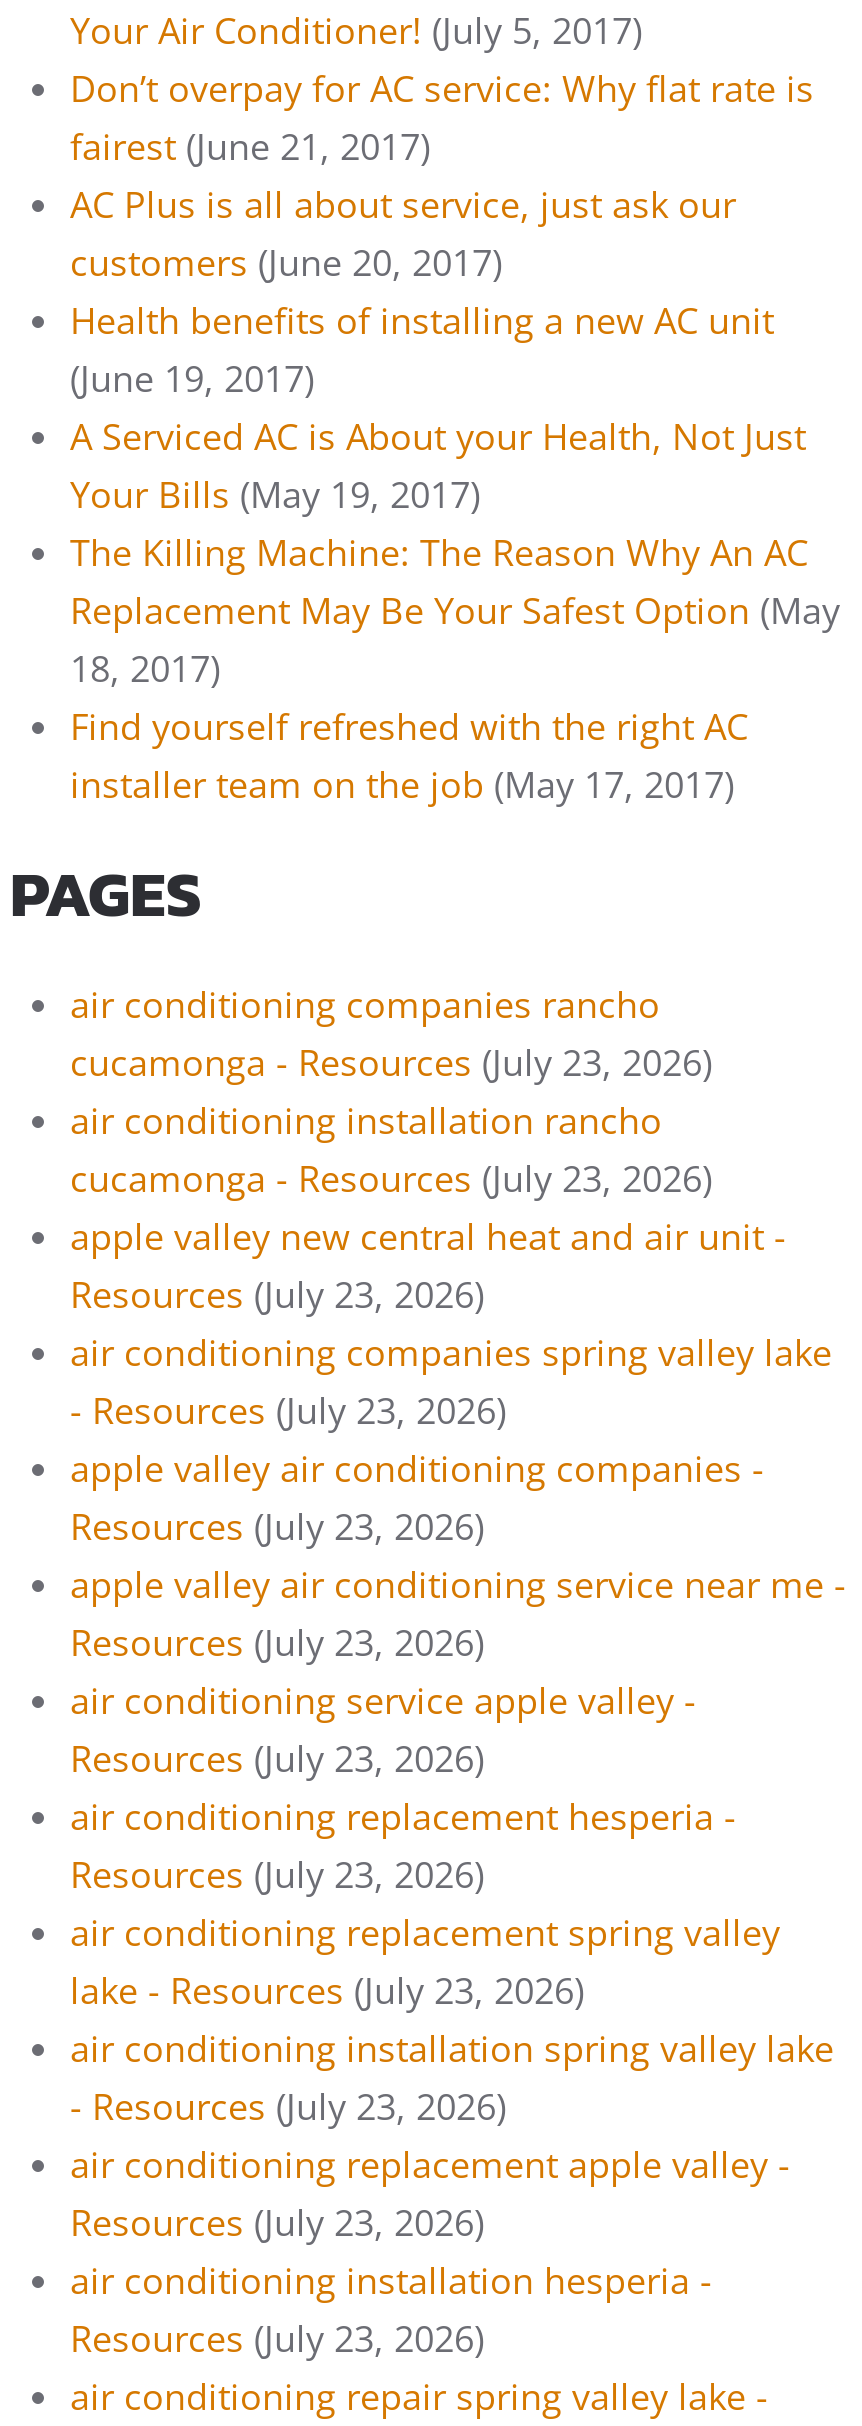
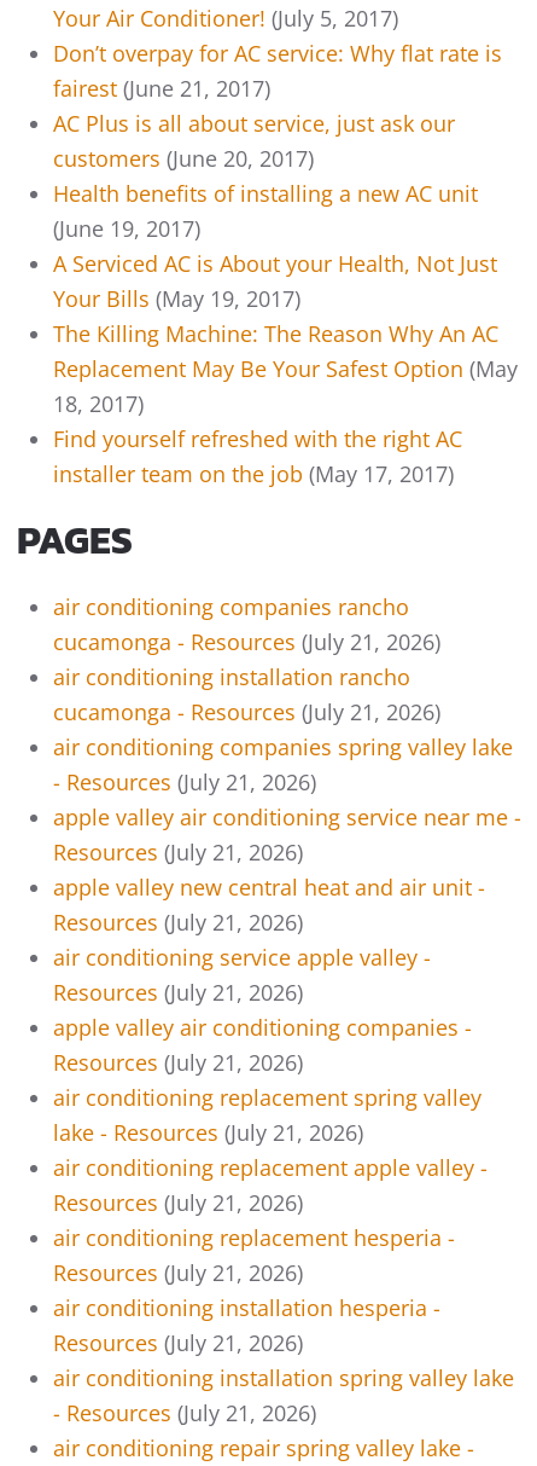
[70,1038,712,1086] cucamonga - Resources (July 23, 2026) -> [53,627,440,656] cucamonga - Resources (July 21, 2026)
[70,1154,712,1318] cucamonga - Resources (July 23, 2026) | Resources (July 23, 2026) -> [53,697,440,726] cucamonga - Resources (July 21, 2026)
moved [70,1212,786,1260] -> [53,873,485,902]: apple valley new central heat and air unit -
moved [70,1328,832,1376] -> [53,732,513,761]: air conditioning companies spring valley lake
[70,1386,506,1550] - Resources (July 23, 2026) | Resources (July 23, 2026) -> [53,767,316,796] - Resources (July 21, 2026)
moved [70,1444,764,1492] -> [53,1013,472,1042]: apple valley air conditioning companies -
moved [70,1560,846,1608] -> [53,802,521,831]: apple valley air conditioning service near me -
[70,1618,484,1666] Resources (July 23, 2026) -> [53,838,303,937] Resources (July 21, 2026) | Resources (July 21, 2026)
moved [70,1676,696,1724] -> [53,943,431,972]: air conditioning service apple valley -
[70,1734,484,1898] Resources (July 23, 2026) | Resources (July 23, 2026) -> [53,978,303,1077] Resources (July 21, 2026) | Resources (July 21, 2026)
moved [70,1792,736,1840] -> [53,1223,455,1252]: air conditioning replacement hesperia -
moved [70,1908,780,1956] -> [53,1083,481,1112]: air conditioning replacement spring valley
[70,1966,584,2130] lake - Resources (July 23, 2026) | - Resources (July 23, 2026) -> [53,1118,363,1147] lake - Resources (July 21, 2026)
moved [70,2024,834,2072] -> [53,1363,514,1392]: air conditioning installation spring valley lake
moved [70,2140,790,2188] -> [53,1153,488,1182]: air conditioning replacement apple valley -
[70,2198,484,2246] Resources (July 23, 2026) -> [53,1188,303,1287] Resources (July 21, 2026) | Resources (July 21, 2026)
moved [70,2256,712,2304] -> [53,1293,440,1322]: air conditioning installation hesperia -
[70,2314,484,2362] Resources (July 23, 2026) -> [53,1328,316,1427] Resources (July 21, 2026) | - Resources (July 21, 2026)

